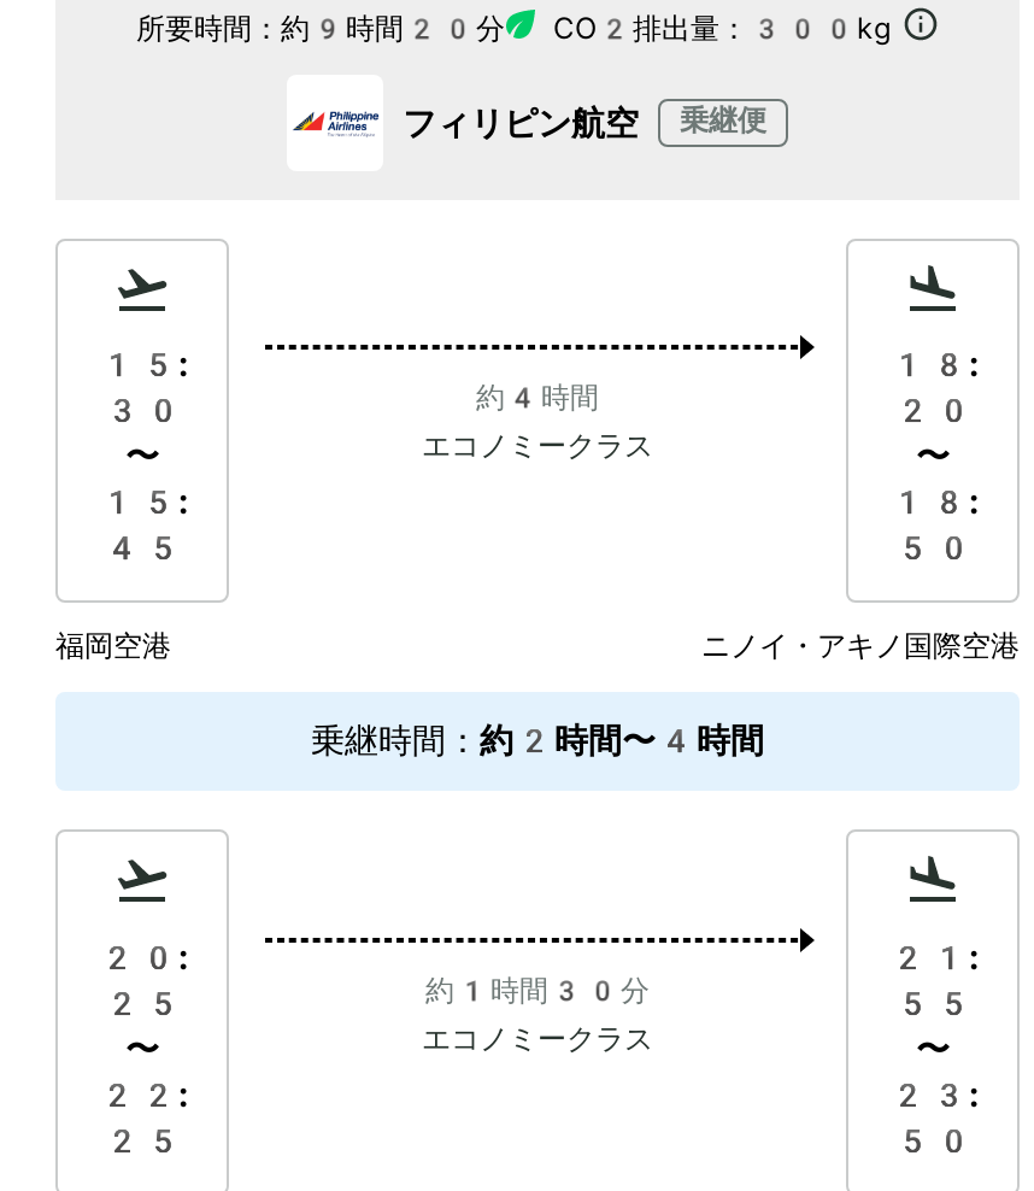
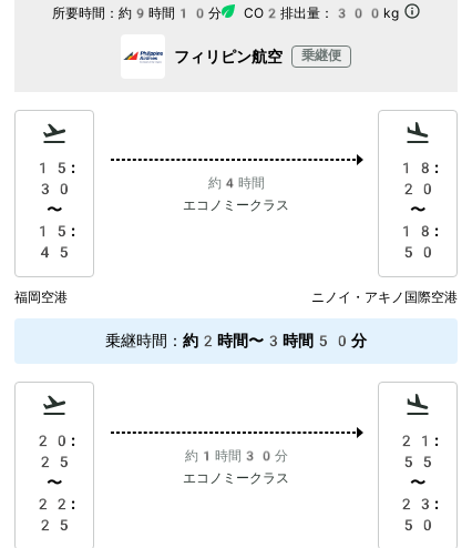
[136,11,505,45] 所要時間：約9時間20分 -> [52,5,221,21] 所要時間：約9時間10分
[311,721,764,760] 乗継時間：約2時間〜4時間 -> [105,332,367,350] 乗継時間：約2時間〜3時間50分

